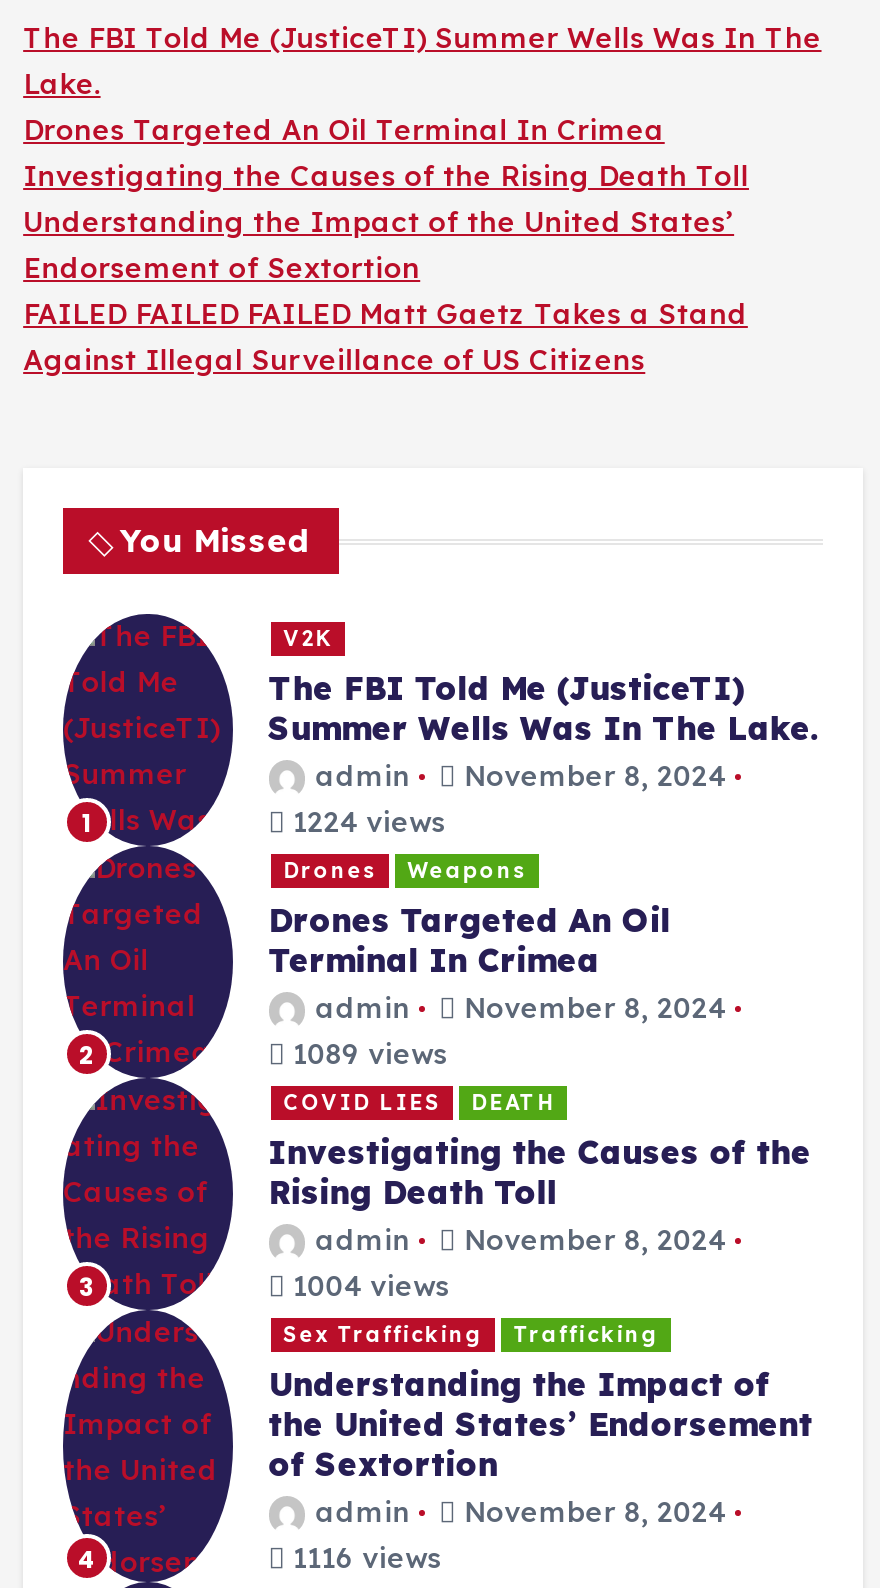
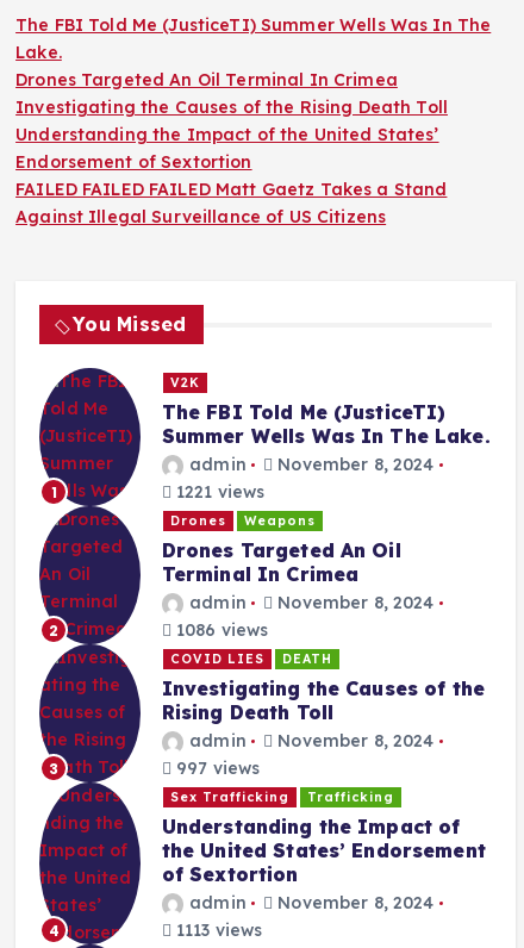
[285,804,446,840] 1224 views -> [171,481,265,503] 1221 views
[285,1036,448,1072] 1089 views -> [171,619,268,641] 1086 views
[285,1268,450,1304] 1004 views -> [171,758,260,779] 997 views
[285,1540,442,1576] 1116 views -> [171,920,262,941] 1113 views

